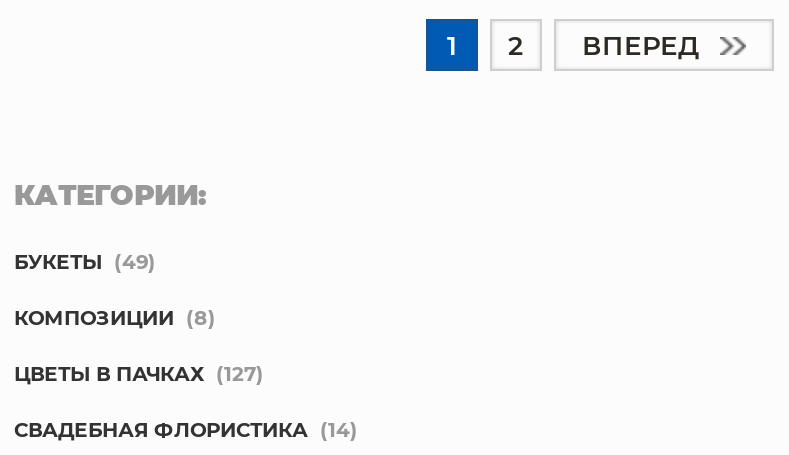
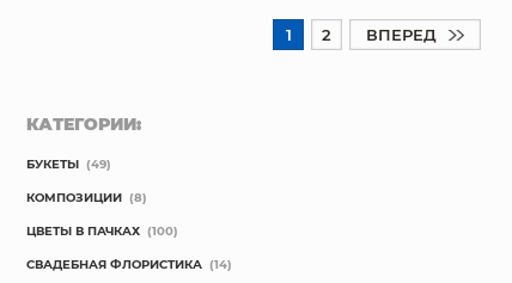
[14,359,264,387] ЦВЕТЫ В ПАЧКАХ (127) -> [26,222,178,239] ЦВЕТЫ В ПАЧКАХ (100)

